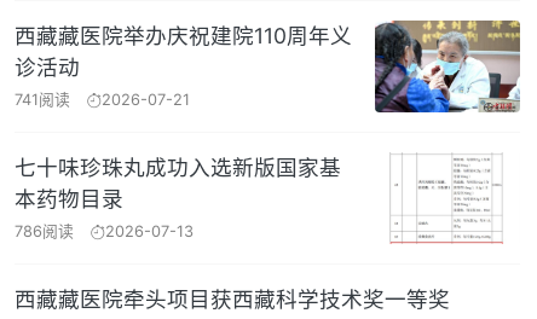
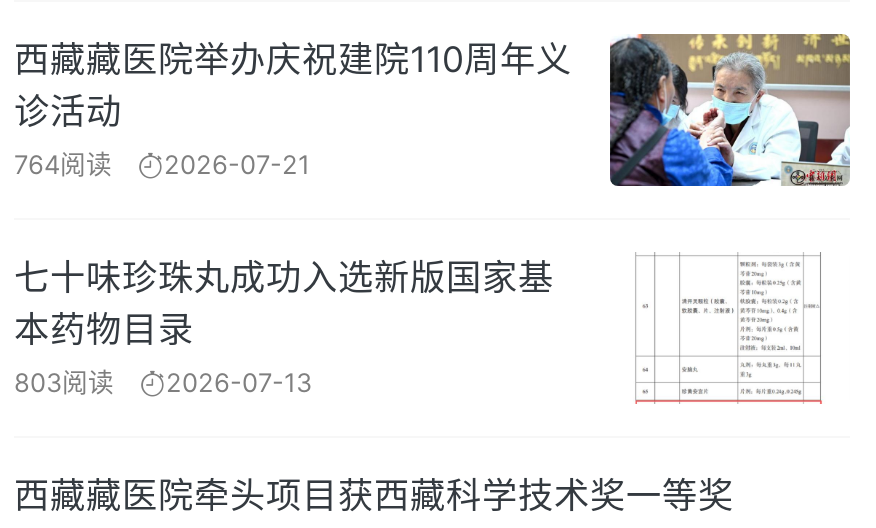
[15,91,190,109] 741阅读 2026-07-21 -> [14,151,310,181] 764阅读 2026-07-21
[15,223,194,241] 786阅读 2026-07-13 -> [14,369,312,399] 803阅读 2026-07-13

